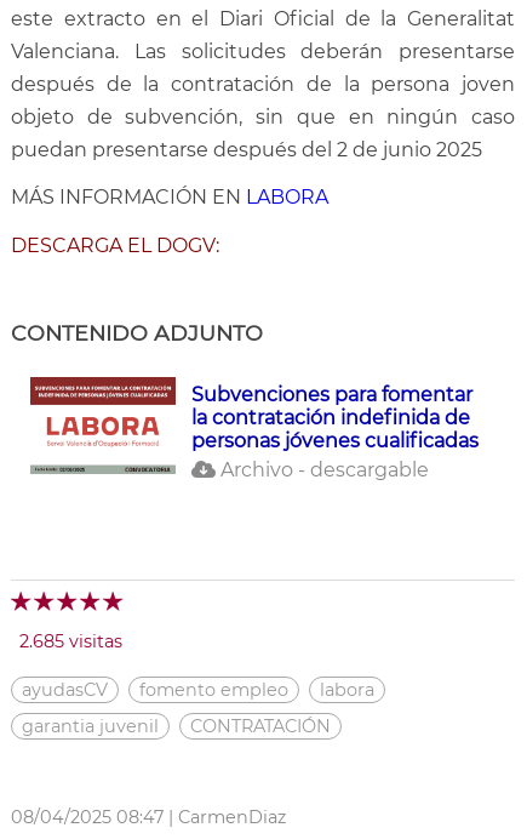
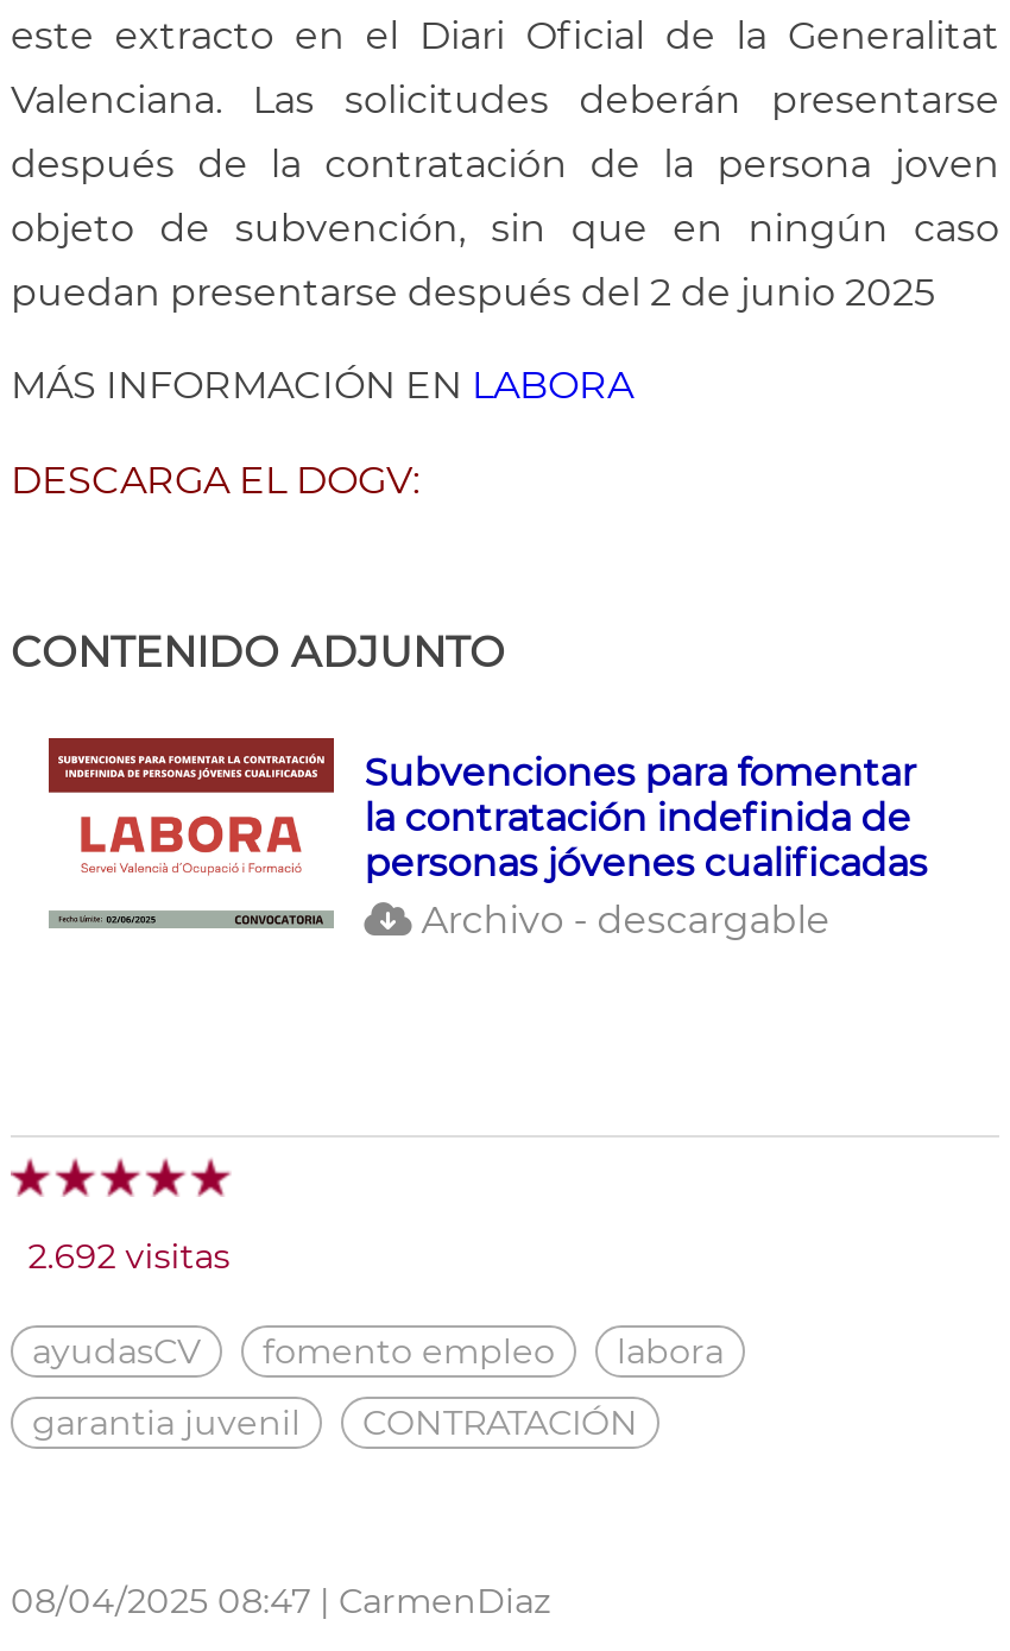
[20,631,123,653] 2.685 visitas -> [28,1236,230,1278] 2.692 visitas

